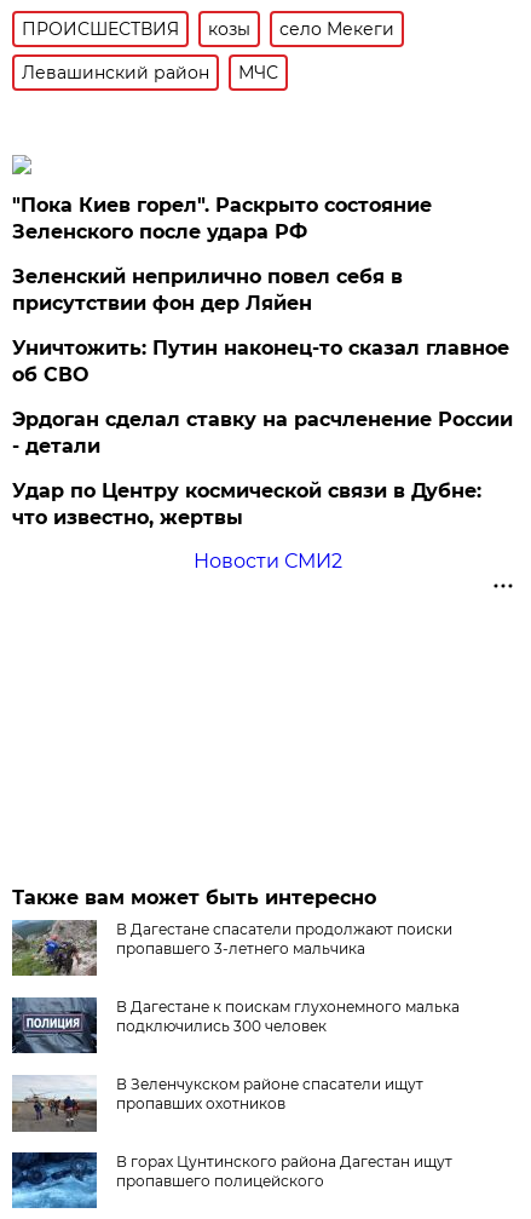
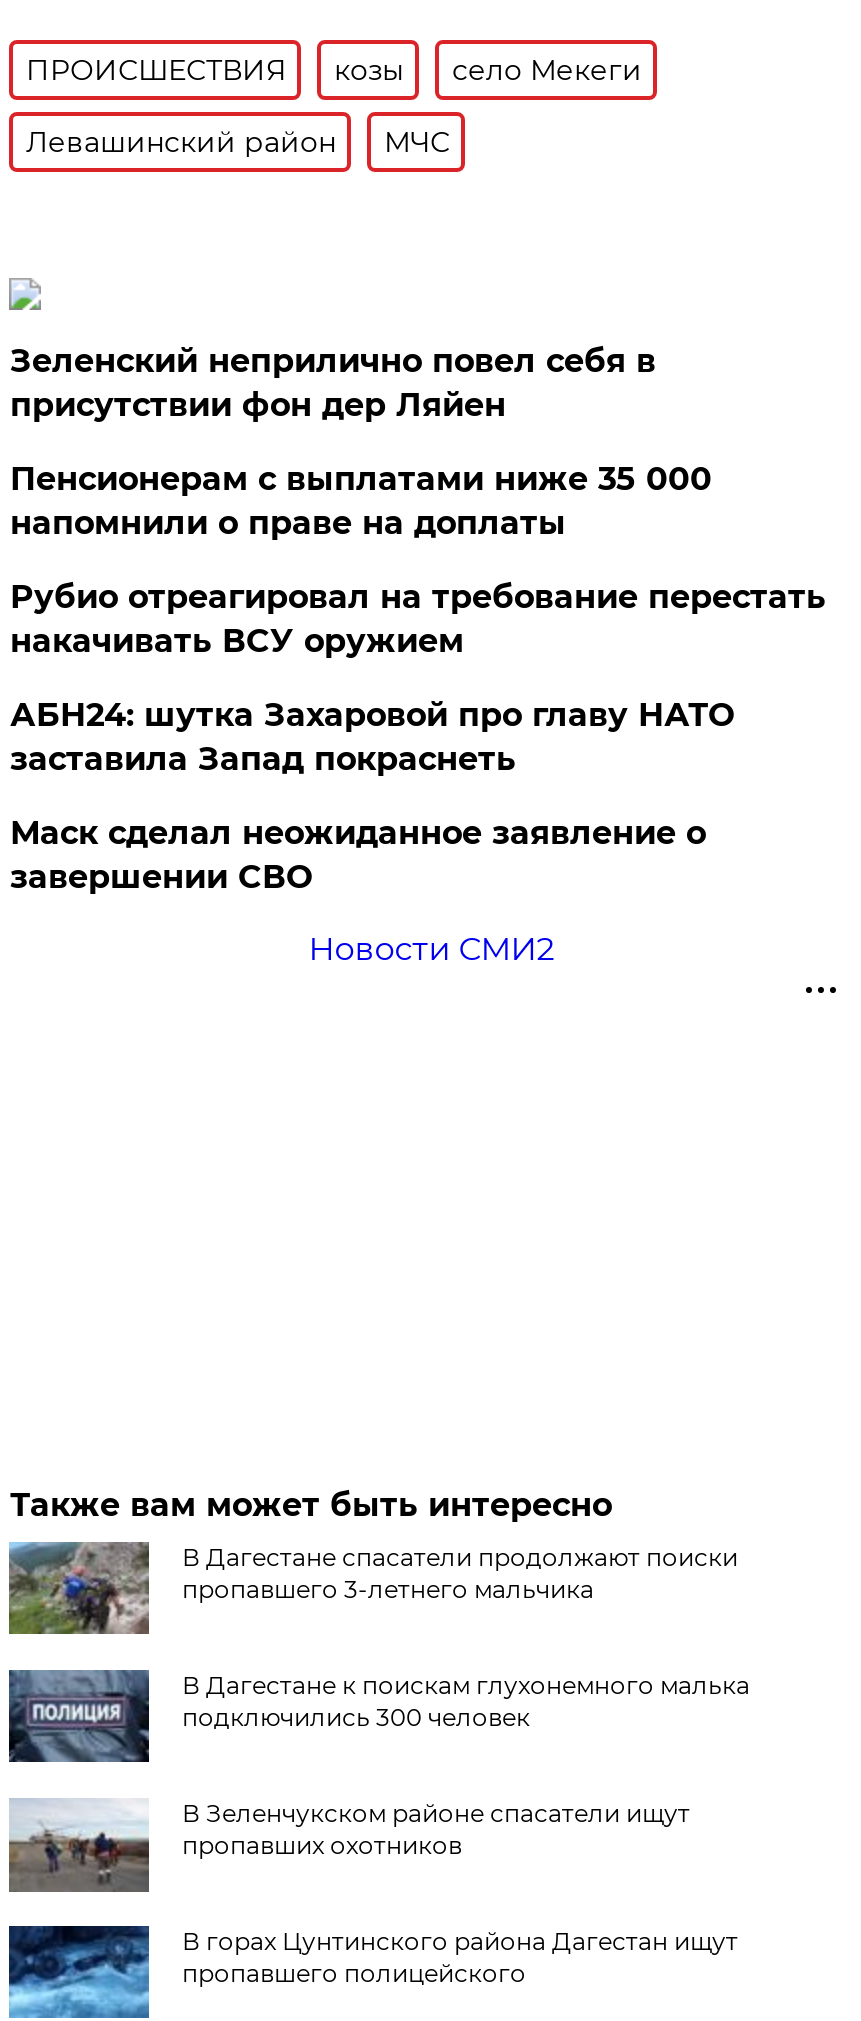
[13,193,432,243] "Пока Киев горел". Раскрыто состояние | Зеленского после удара РФ -> none
moved [13,265,403,314] -> [10,341,656,423]: Зеленский неприлично повел cебя в | присутствии фон дер Ляйен
[13,336,513,529] Уничтожить: Путин наконец-то сказал главное | об СВО | Эрдоган сделал ставку на расчленение России | - детали | Удар по Центру космической связи в Дубне: | что известно, жертвы -> [10,459,826,895] Пенсионерам с выплатами ниже 35 000 | напомнили о праве на доплаты | Рубио отреагировал на требование перестать | накачивать ВСУ оружием | АБН24: шутка Захаровой про главу НАТО | заставила Запад покраснеть | Маск сделал неожиданное заявление о | завершении СВО

